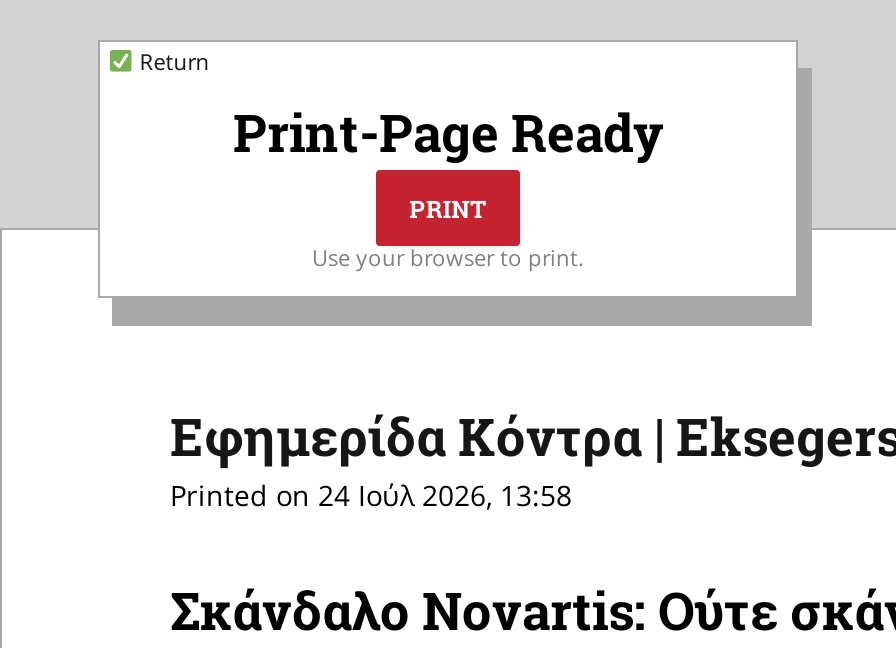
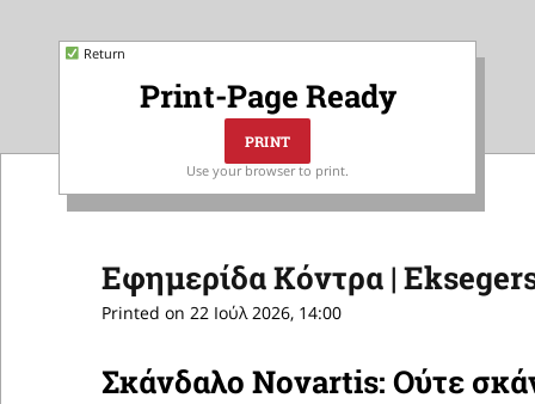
[170,476,572,514] Printed on 24 Ιούλ 2026, 13:58 -> [102,301,342,324] Printed on 22 Ιούλ 2026, 14:00

